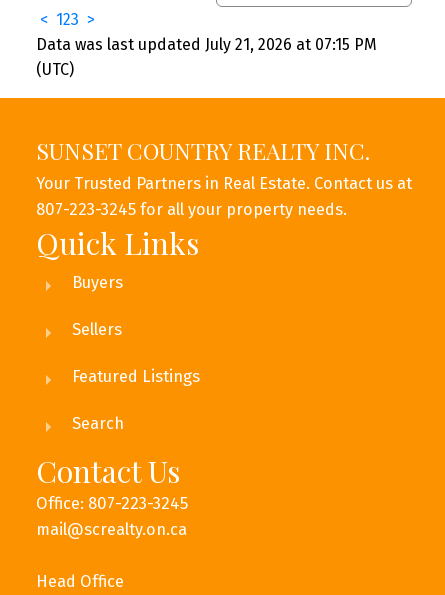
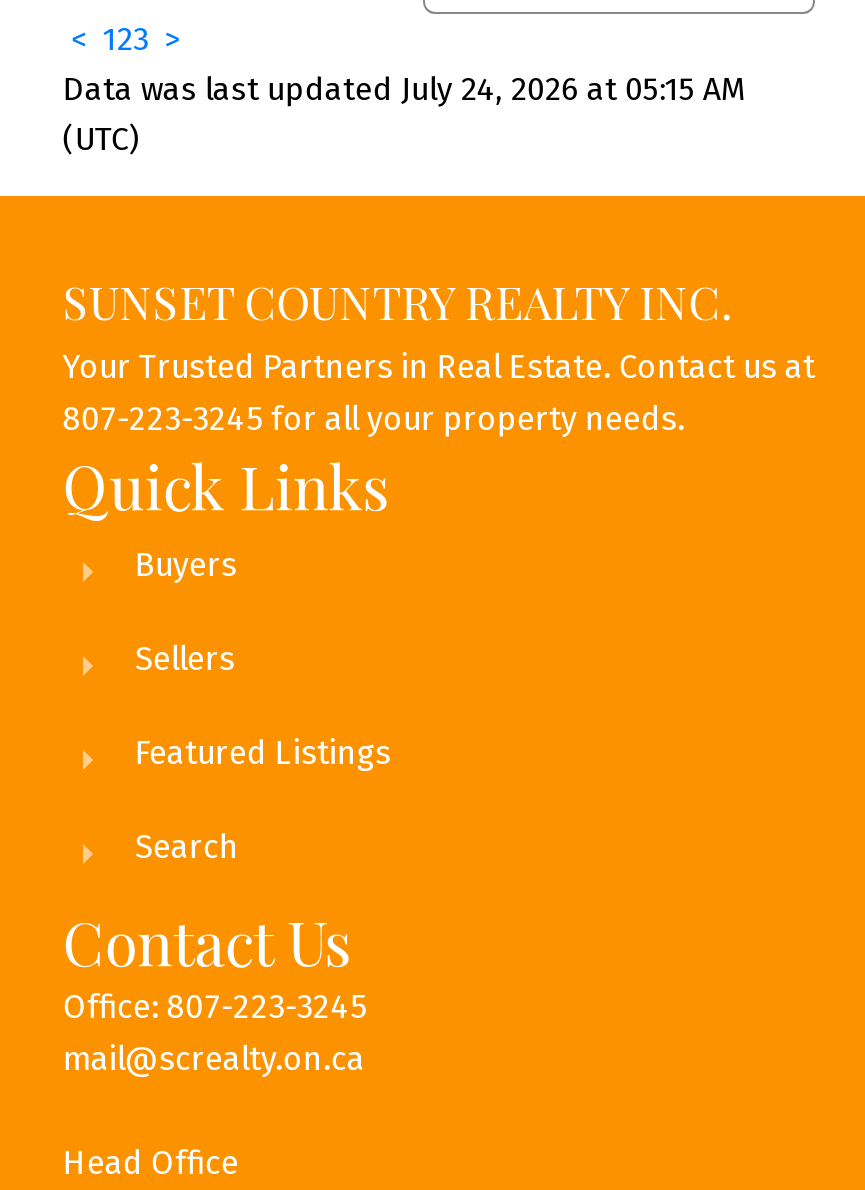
[36,35,377,54] Data was last updated July 21, 2026 at 07:15 PM -> [63,70,747,108] Data was last updated July 24, 2026 at 05:15 AM

